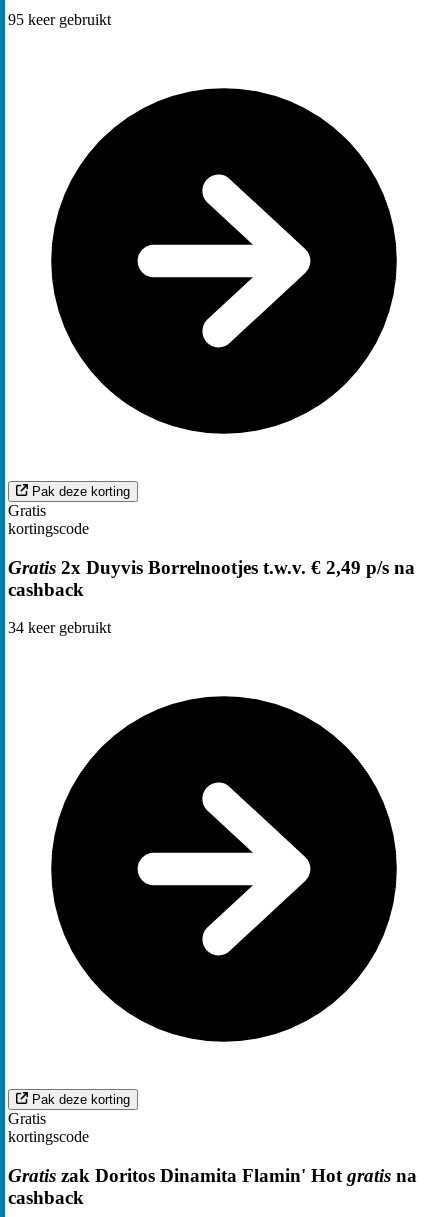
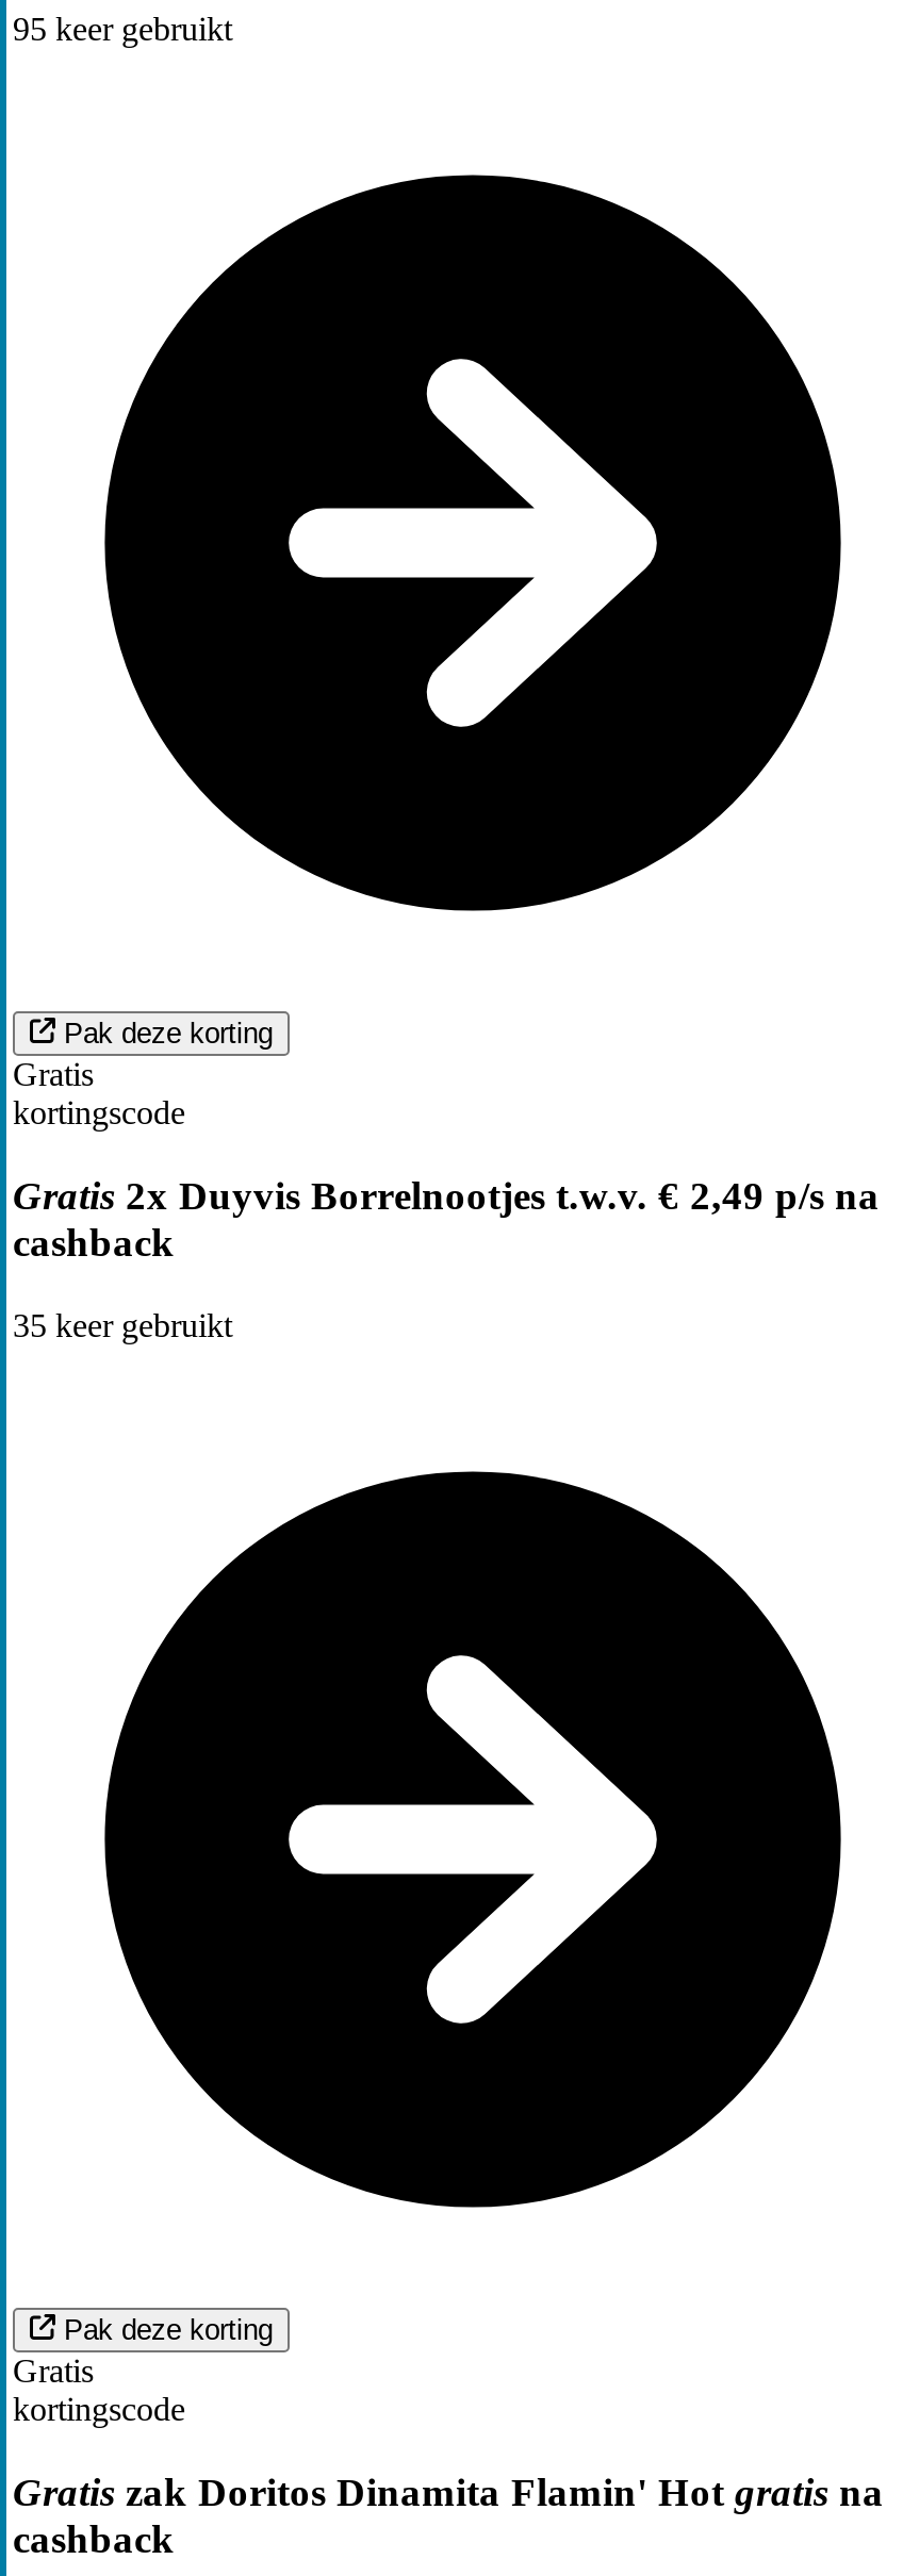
[8,619,111,636] 34 keer gebruikt -> [13,1307,232,1343] 35 keer gebruikt

